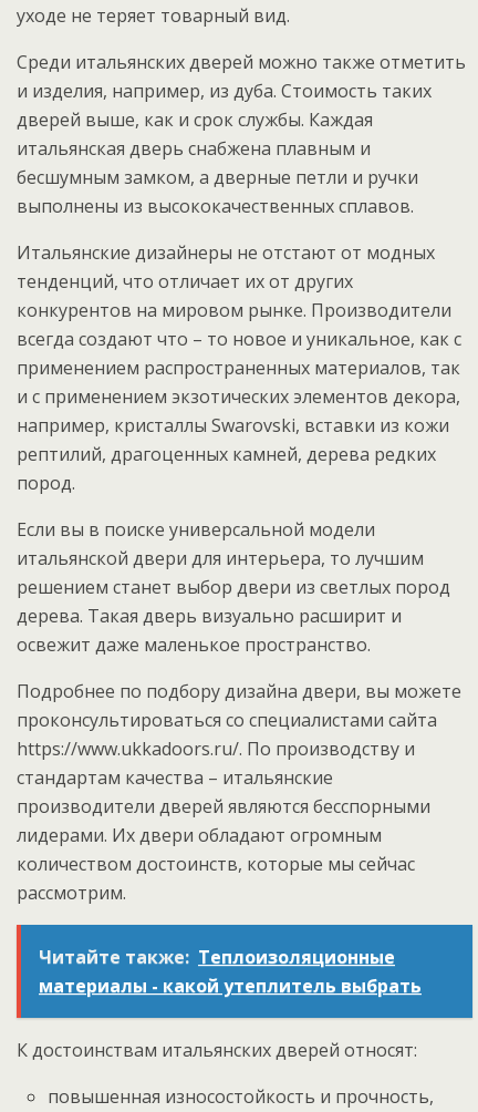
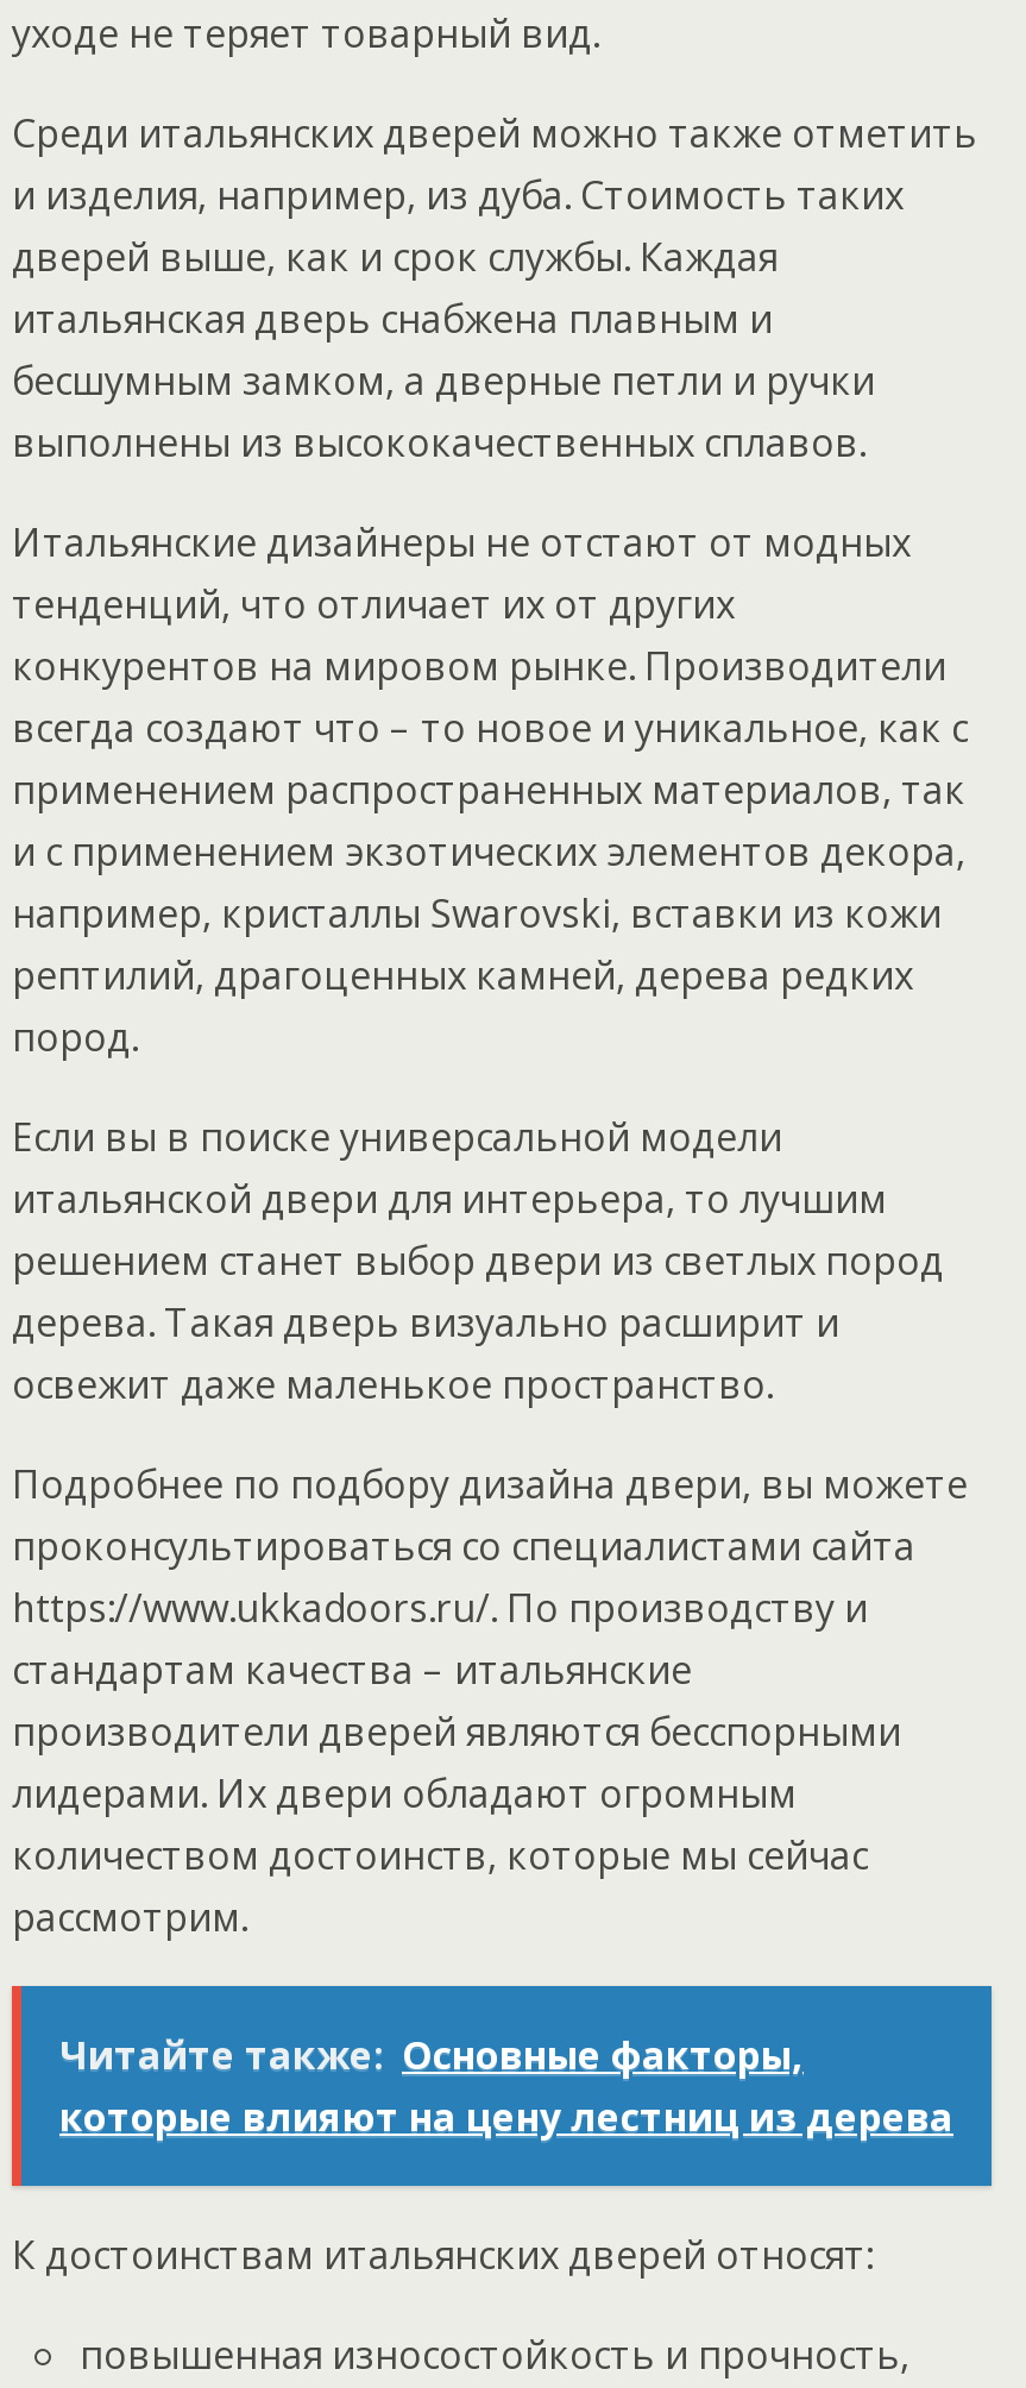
[39,945,422,998] Читайте также: Теплоизоляционные | материалы - какой утеплитель выбрать -> [59,2029,953,2143] Читайте также: Основные факторы, | которые влияют на цену лестниц из дерева

